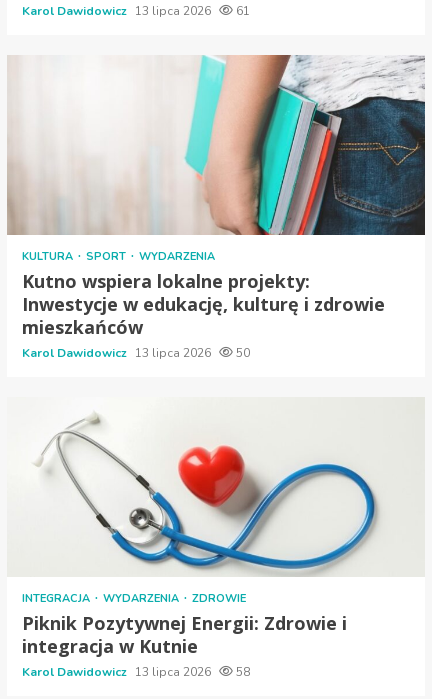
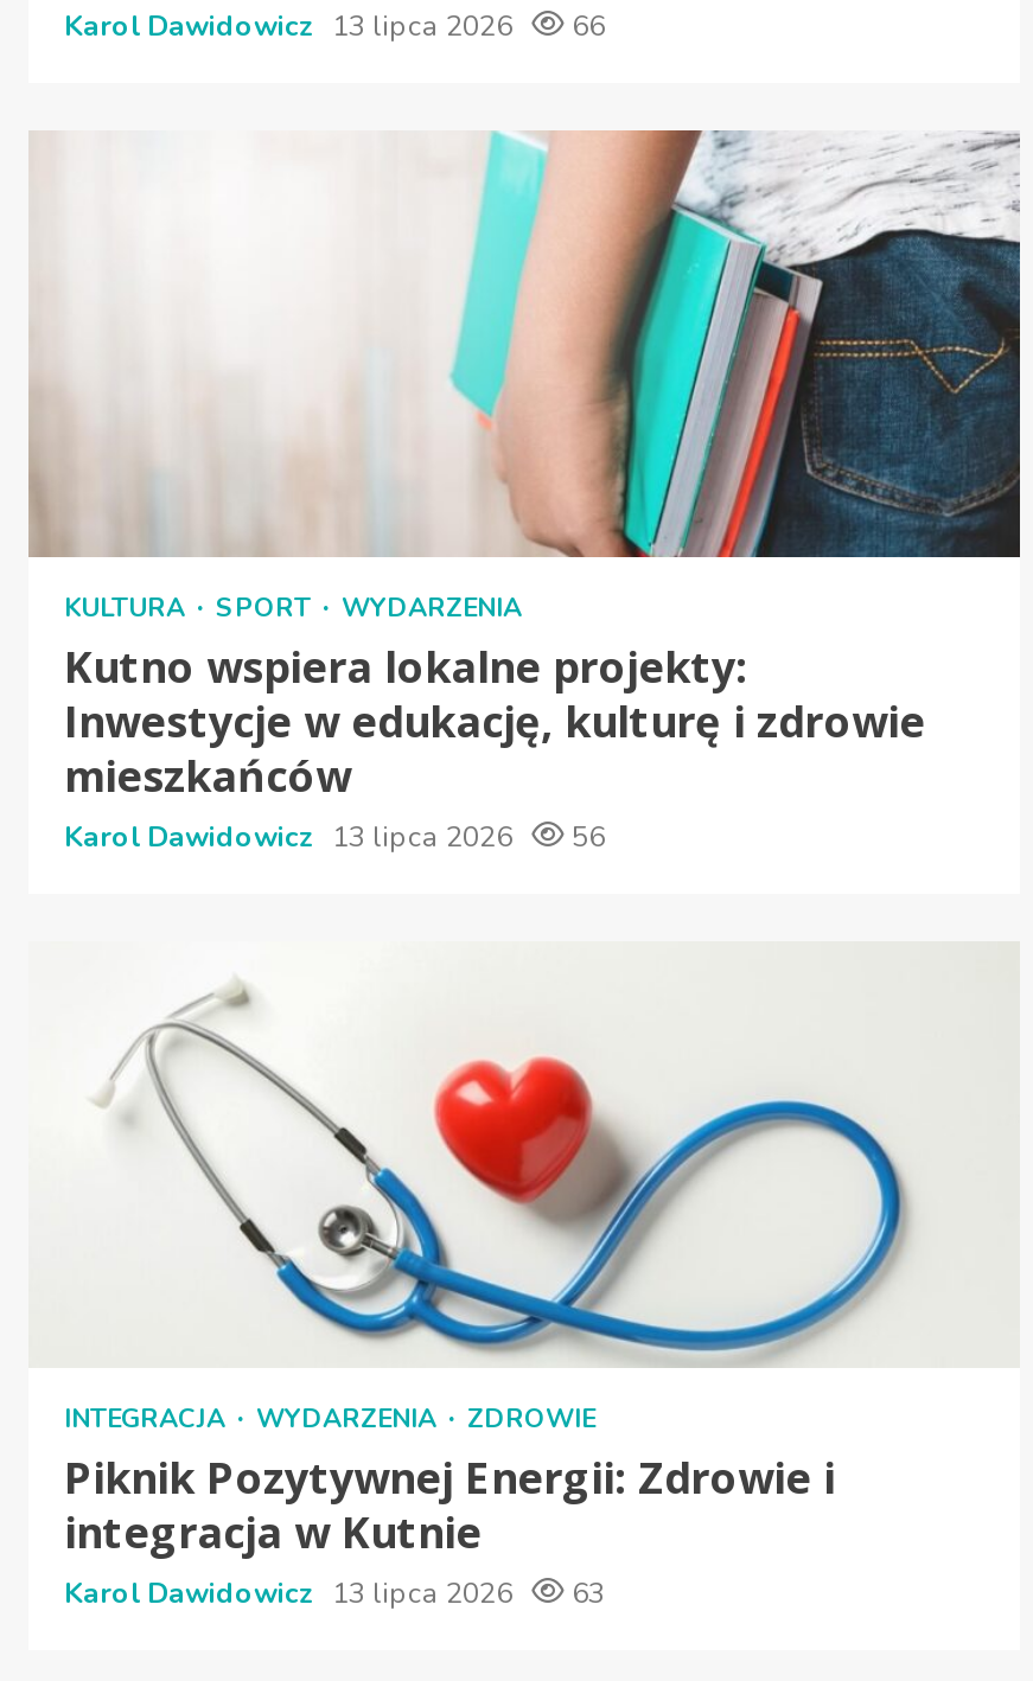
[22,3,250,19] Karol Dawidowicz 13 lipca 2026 61 -> [64,7,605,45] Karol Dawidowicz 13 lipca 2026 66
[22,345,250,361] Karol Dawidowicz 13 lipca 2026 50 -> [64,818,605,856] Karol Dawidowicz 13 lipca 2026 56
[22,664,250,680] Karol Dawidowicz 13 lipca 2026 58 -> [64,1575,605,1612] Karol Dawidowicz 13 lipca 2026 63

